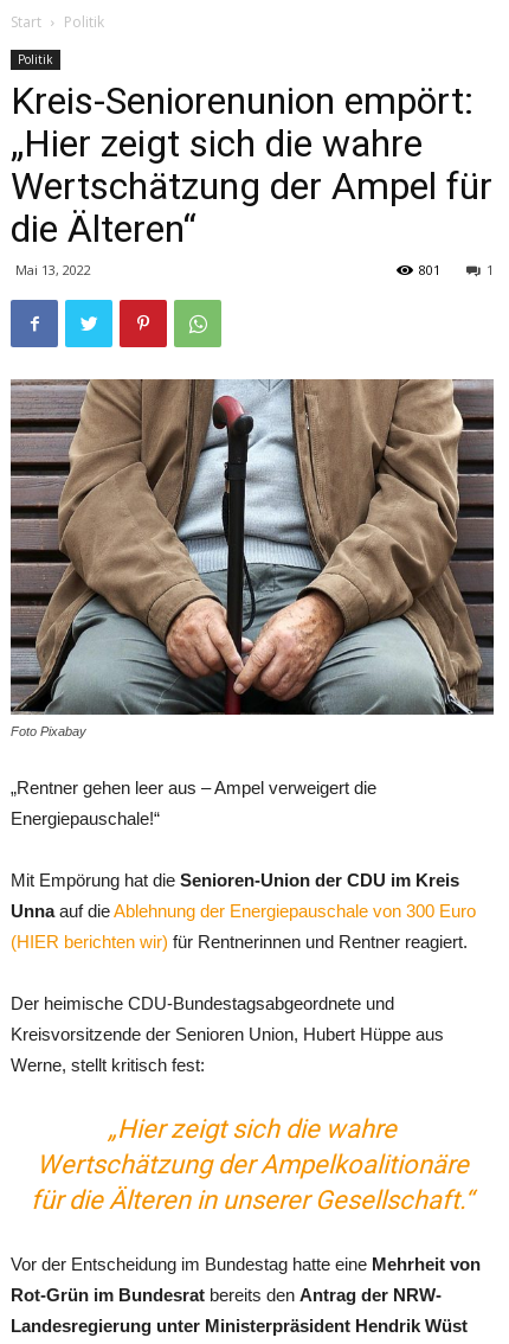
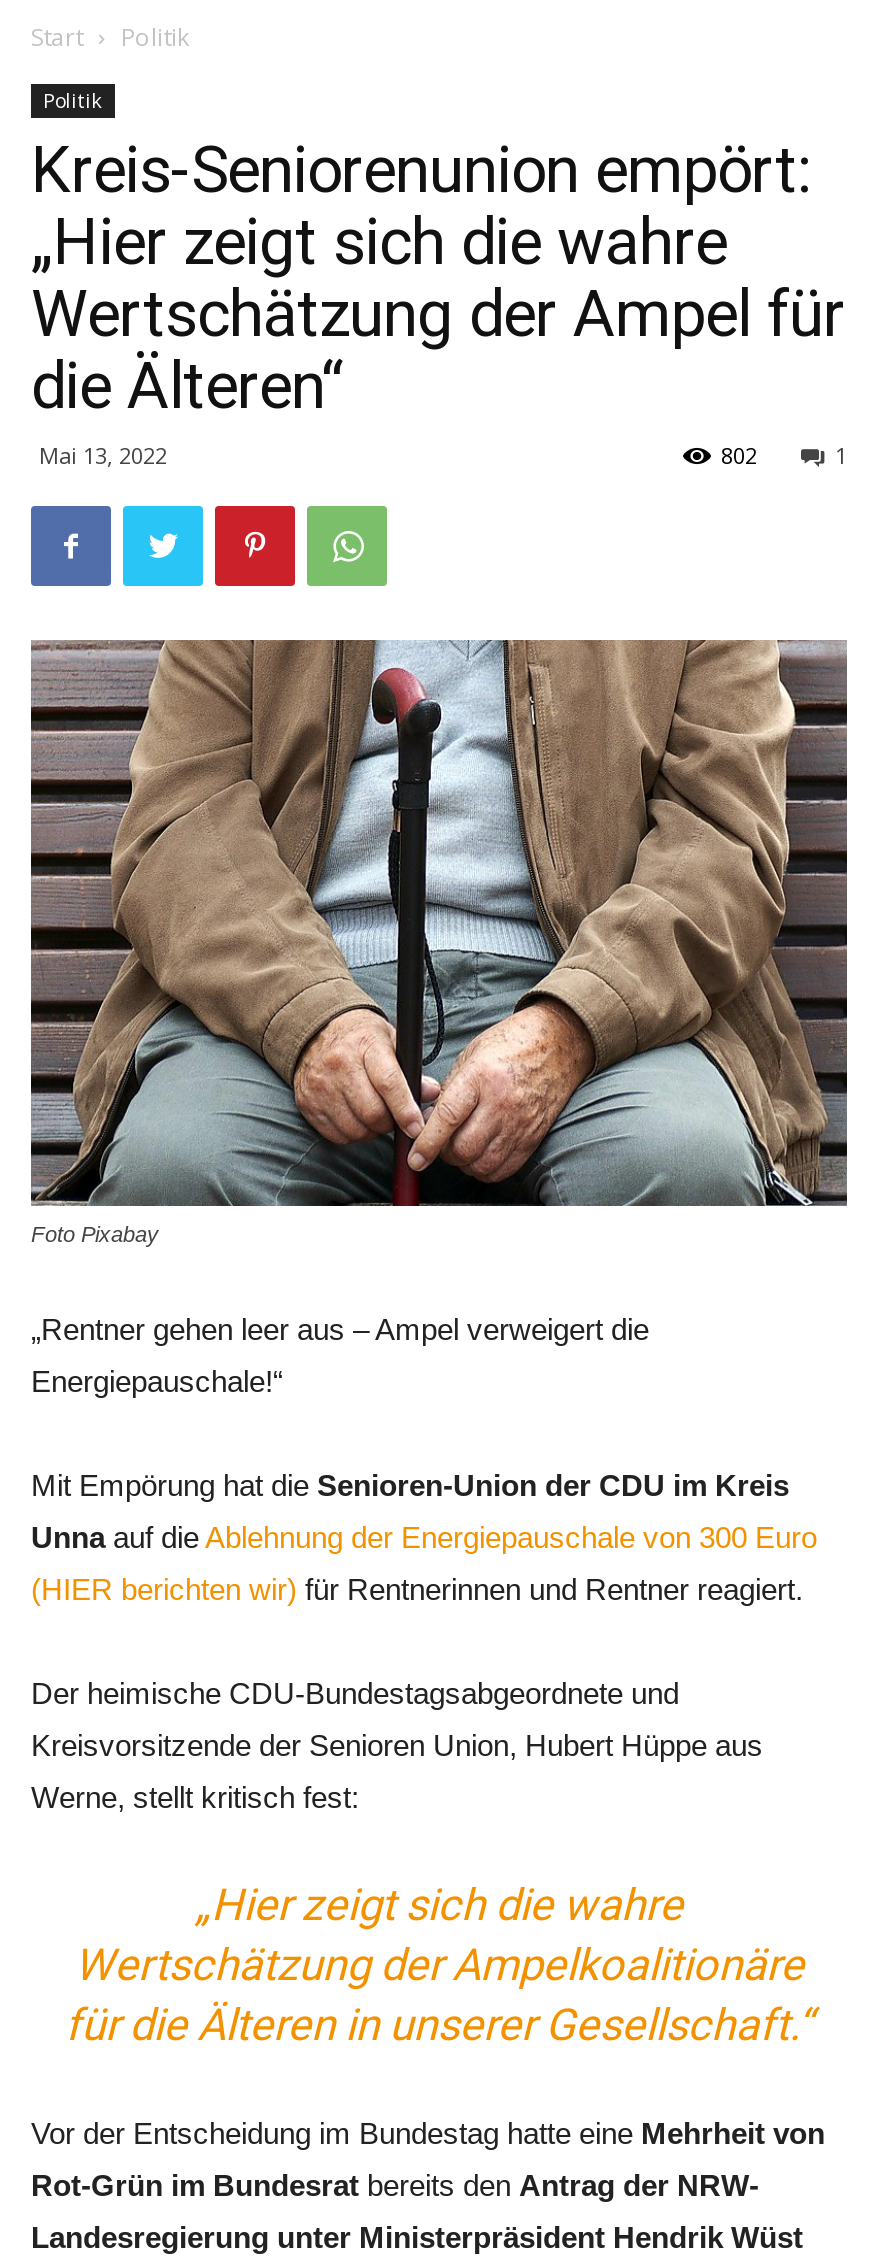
[419,261,440,279] 801 -> [721,440,757,470] 802

